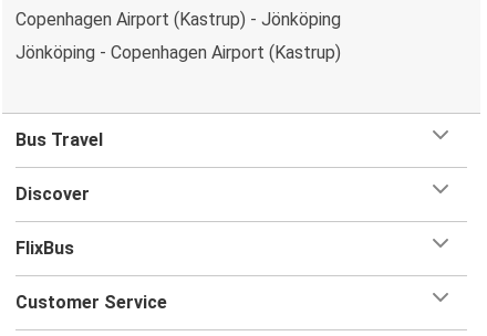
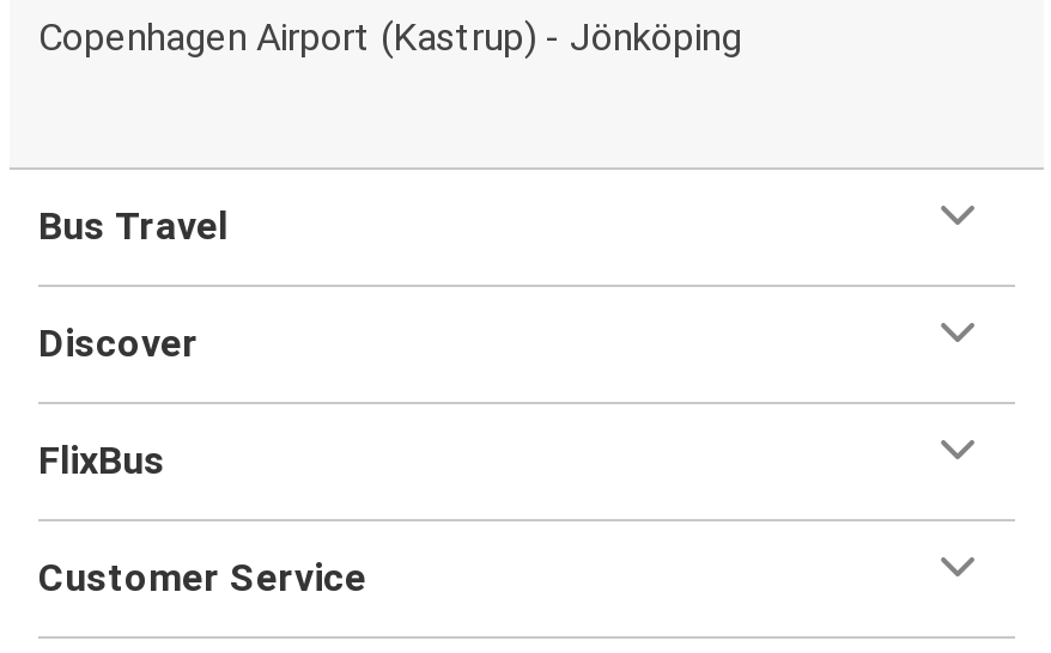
[15,42,341,63] Jönköping - Copenhagen Airport (Kastrup) -> none

